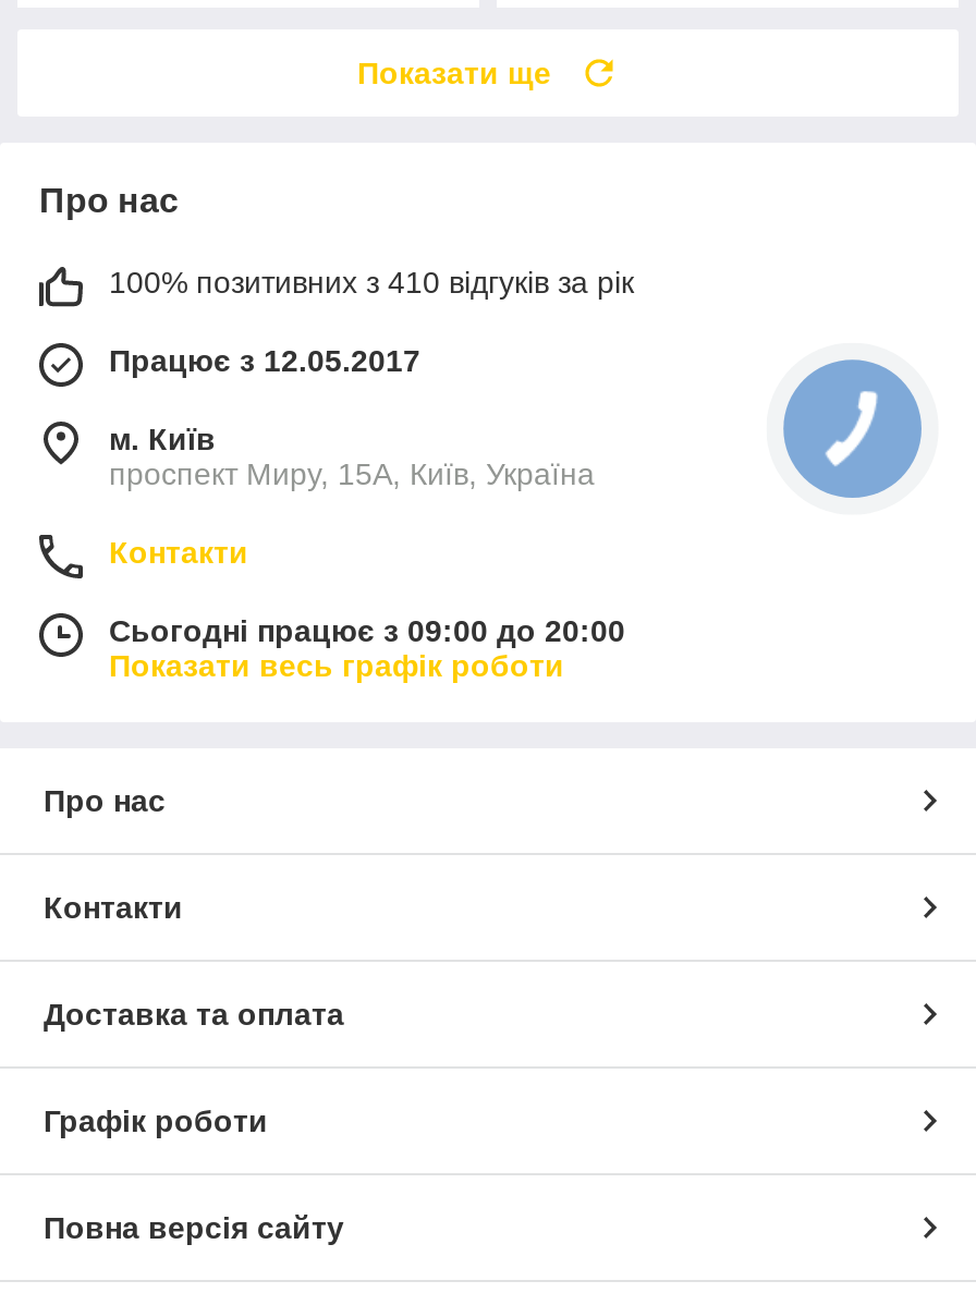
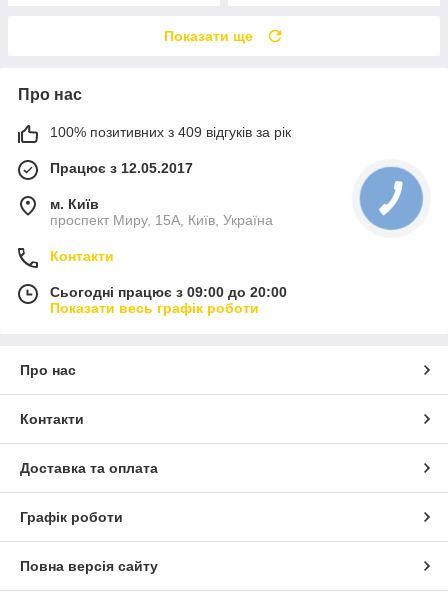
[109,264,634,299] 100% позитивних з 410 відгуків за рік -> [50,124,291,140] 100% позитивних з 409 відгуків за рік

